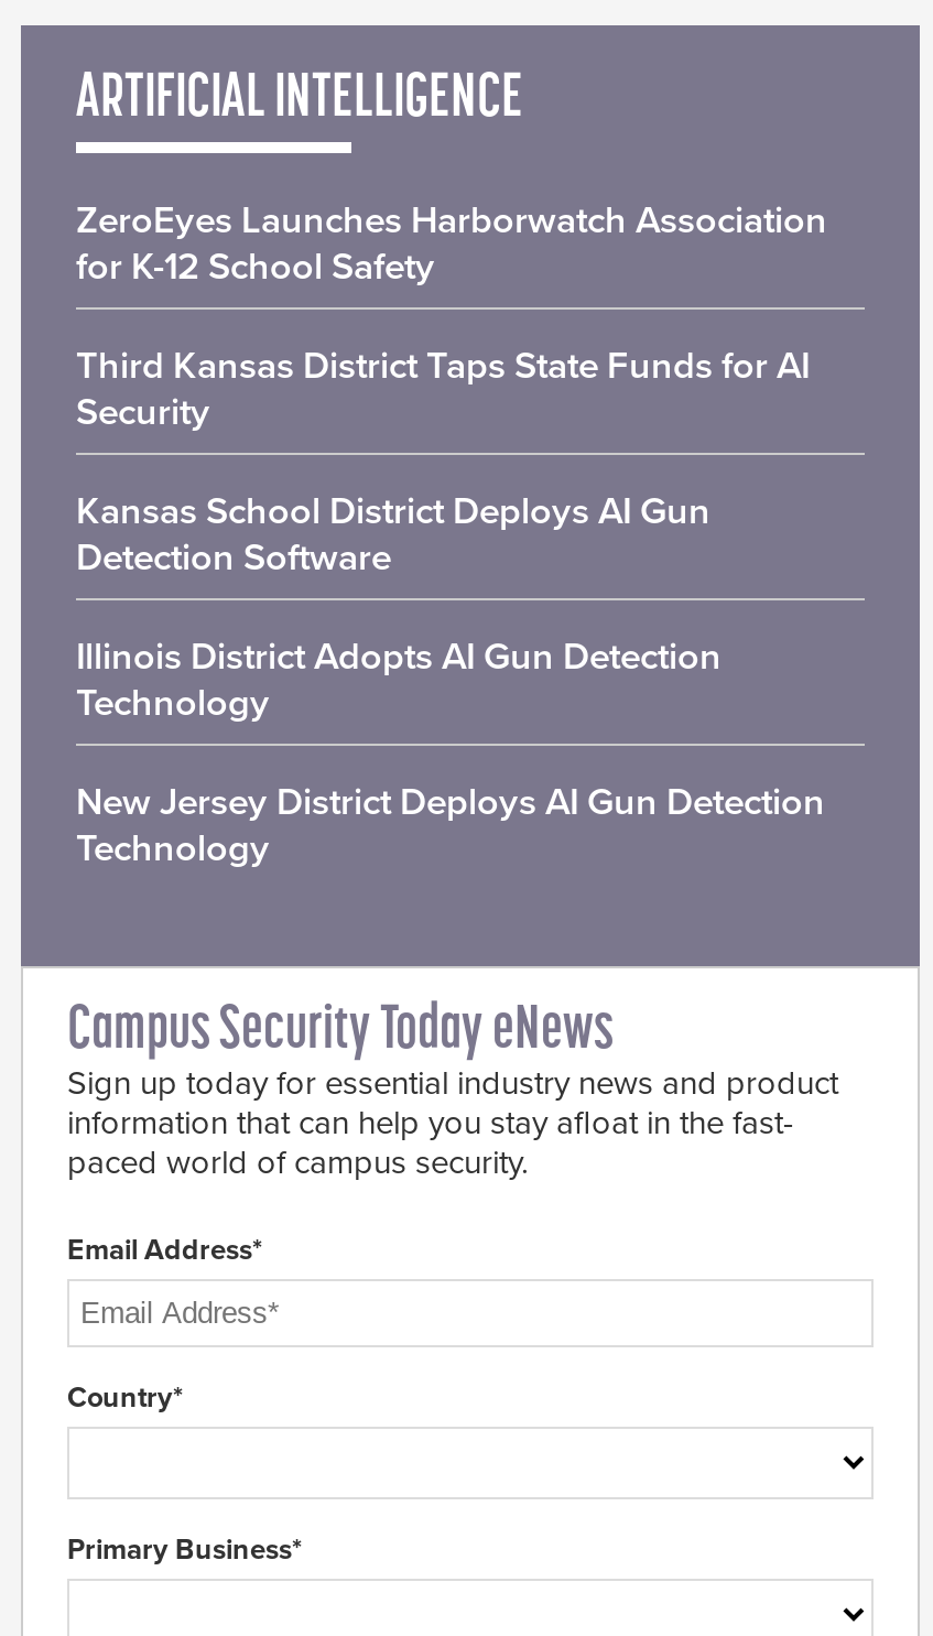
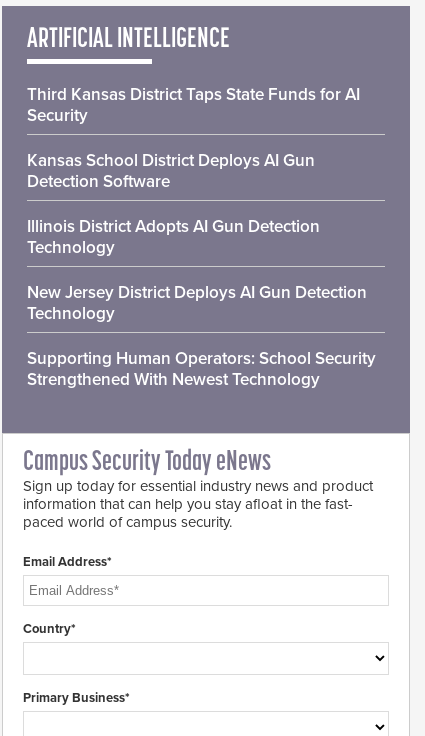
[76,197,827,290] ZeroEyes Launches Harborwatch Association | for K-12 School Safety -> none
moved [76,342,825,871] -> [27,84,367,324]: Third Kansas District Taps State Funds for AI | Security | Kansas School District Deploys AI Gun | Detection Software | Illinois District Adopts AI Gun Detection | Technology | New Jersey District Deploys AI Gun Detection | Technology
none -> [27,348,376,390] Supporting Human Operators: School Security | Strengthened With Newest Technology

